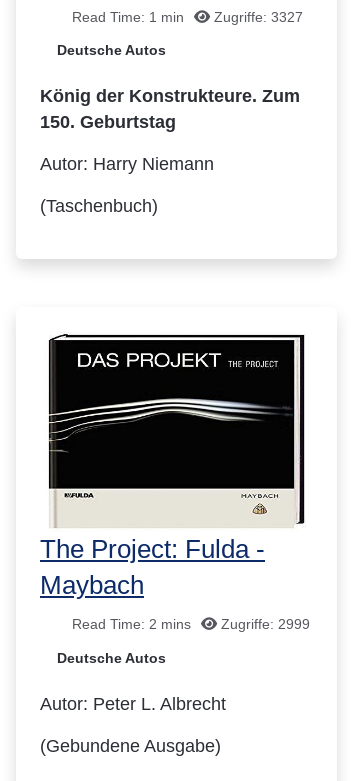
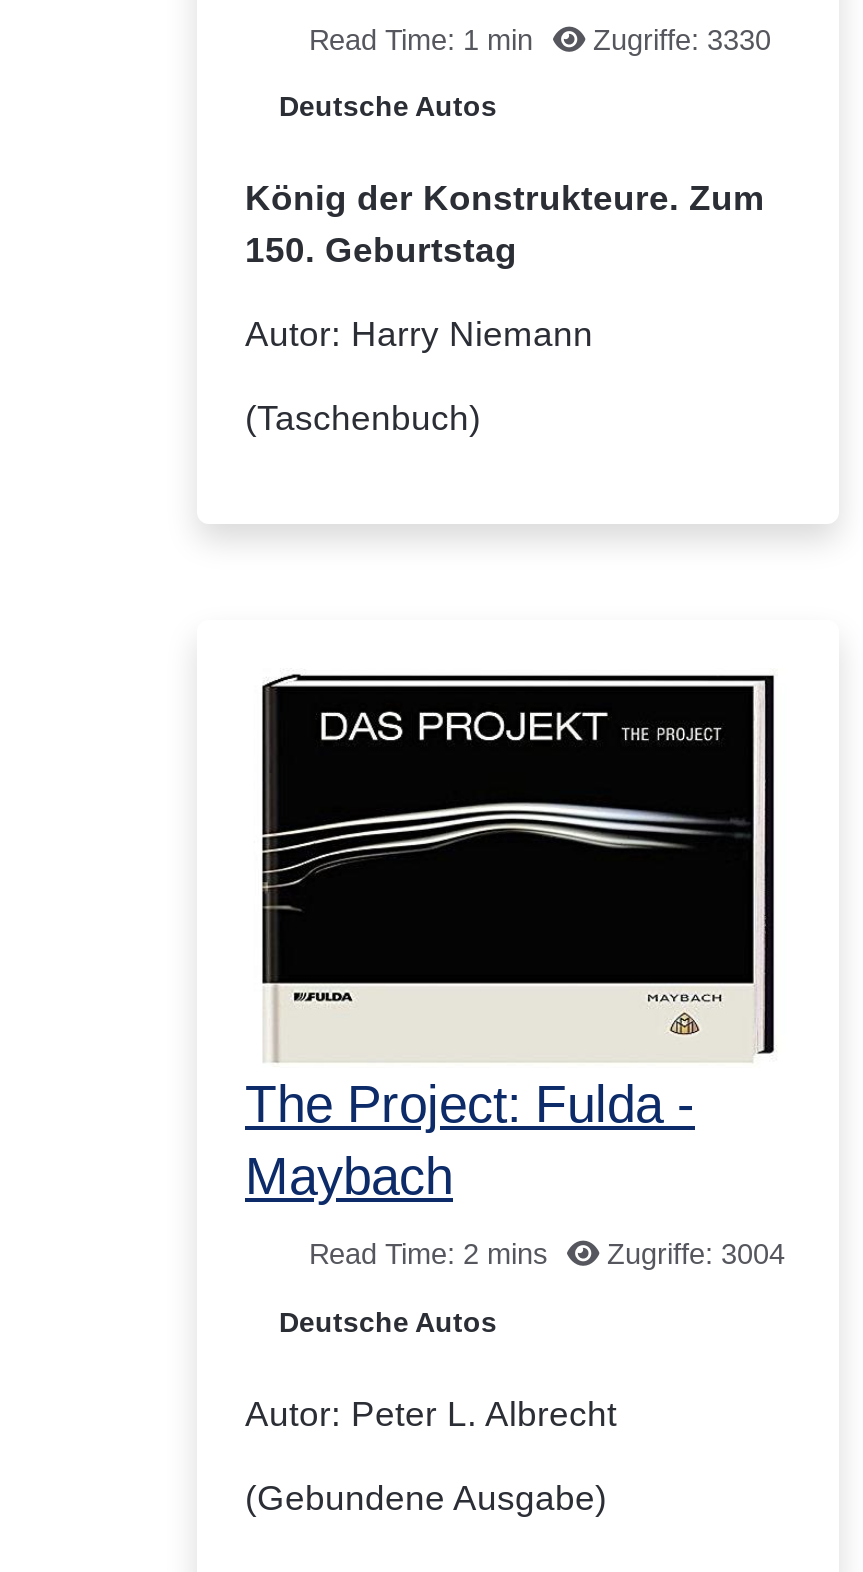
[72,8,303,24] Read Time: 1 min Zugriffe: 3327 -> [309,23,771,55] Read Time: 1 min Zugriffe: 3330
[72,616,310,632] Read Time: 2 mins Zugriffe: 2999 -> [309,1238,785,1270] Read Time: 2 mins Zugriffe: 3004

